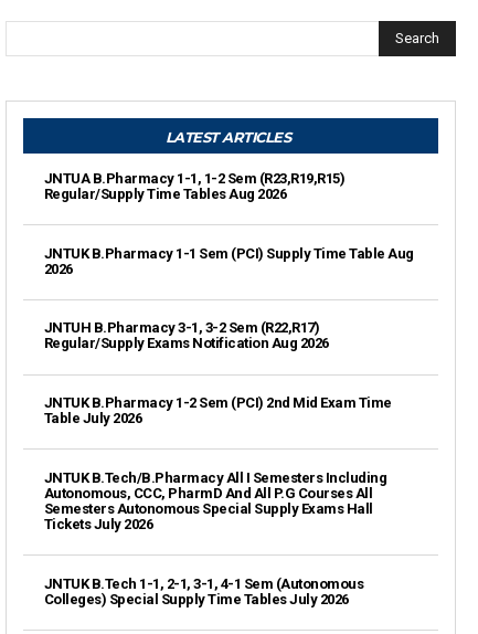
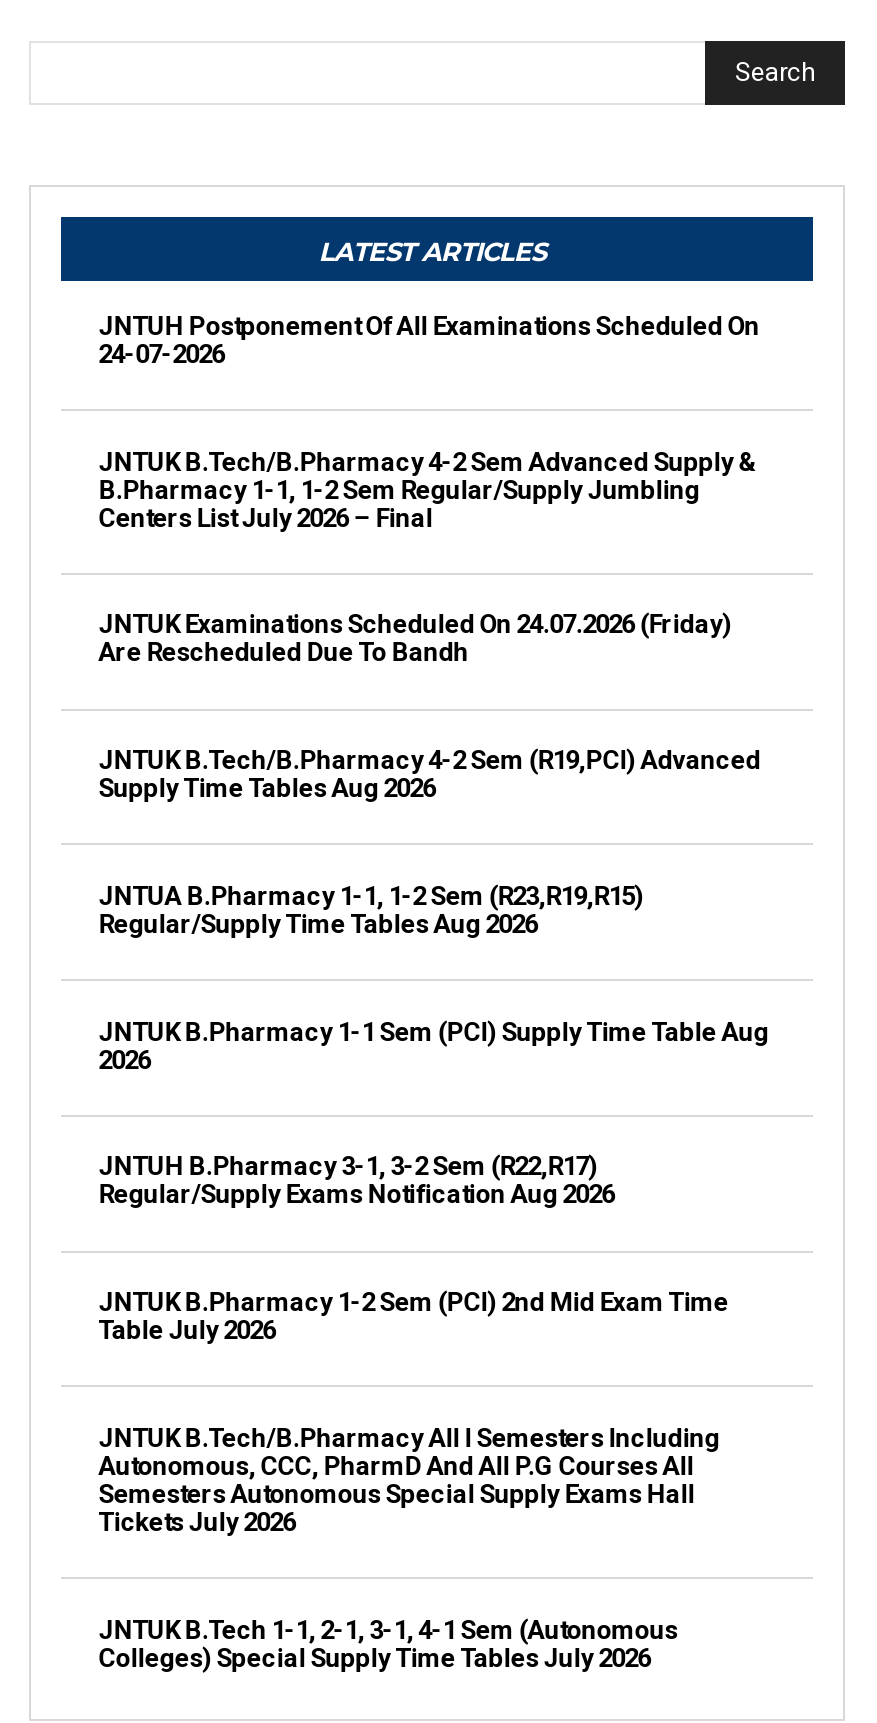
none -> [99,311,760,369] JNTUH Postponement Of All Examinations Scheduled On | 24-07-2026
none -> [99,446,758,532] JNTUK B.Tech/B.Pharmacy 4-2 Sem Advanced Supply & | B.Pharmacy 1-1, 1-2 Sem Regular/Supply Jumbling | Centers List July 2026 – Final
none -> [99,610,732,668] JNTUK Examinations Scheduled On 24.07.2026 (Friday) | Are Rescheduled Due To Bandh
none -> [99,745,761,803] JNTUK B.Tech/B.Pharmacy 4-2 Sem (R19,PCI) Advanced | Supply Time Tables Aug 2026

